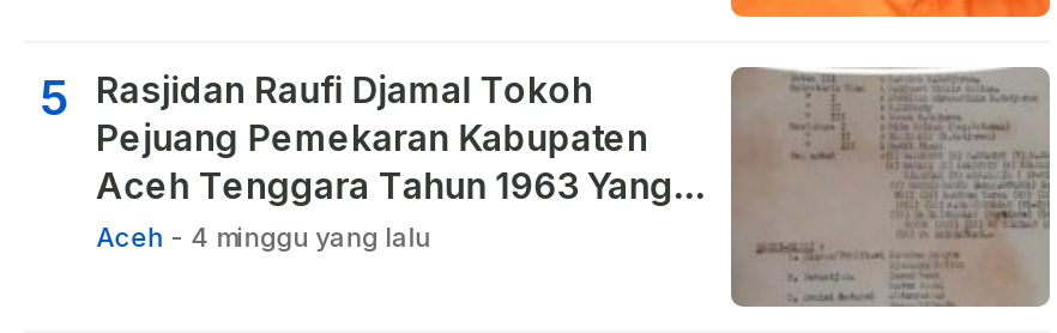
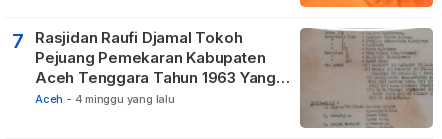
[40,67,593,126] 5 Rasjidan Raufi Djamal Tokoh -> [12,28,242,53] 7 Rasjidan Raufi Djamal Tokoh

